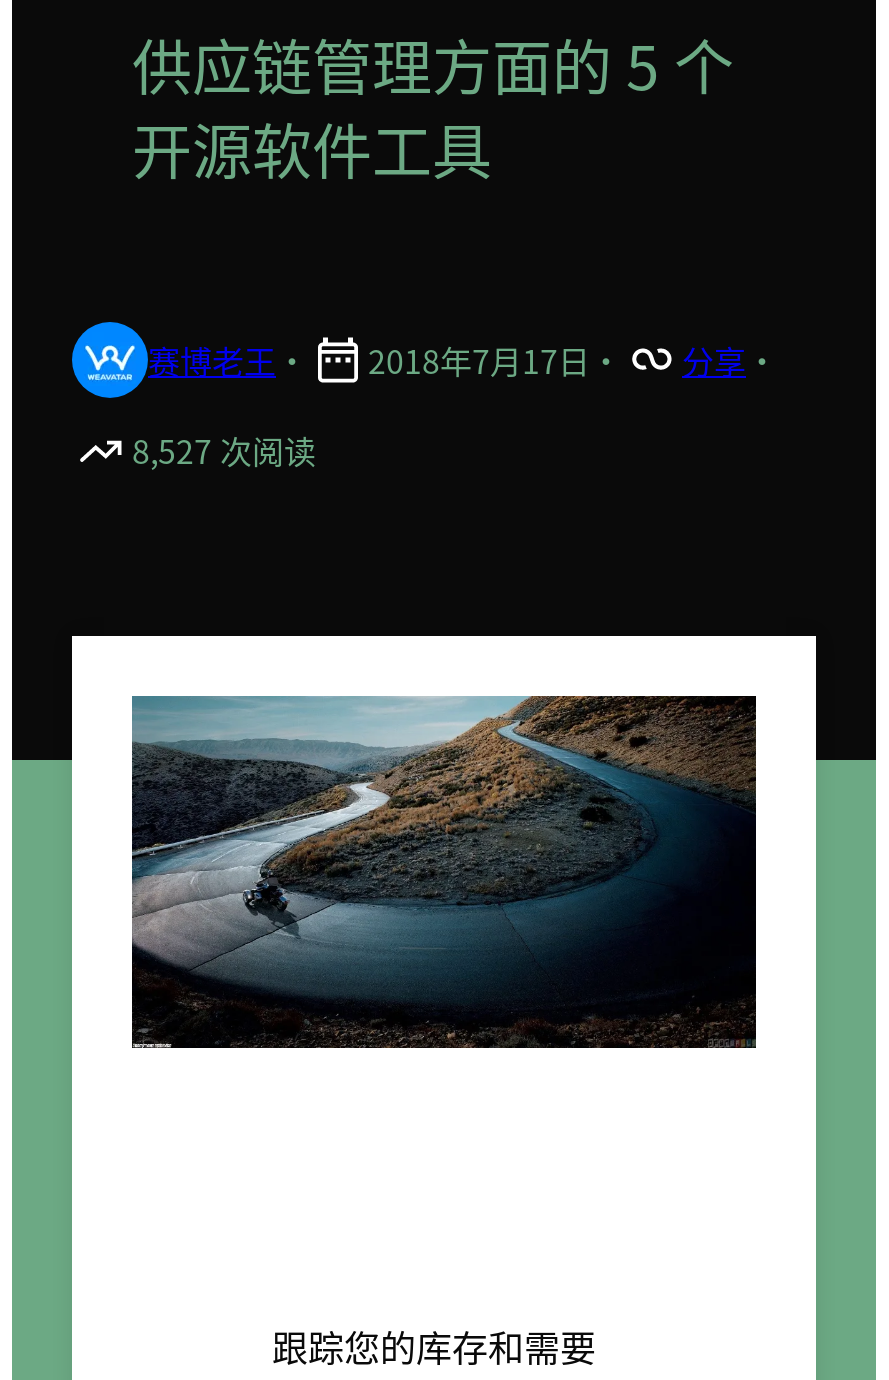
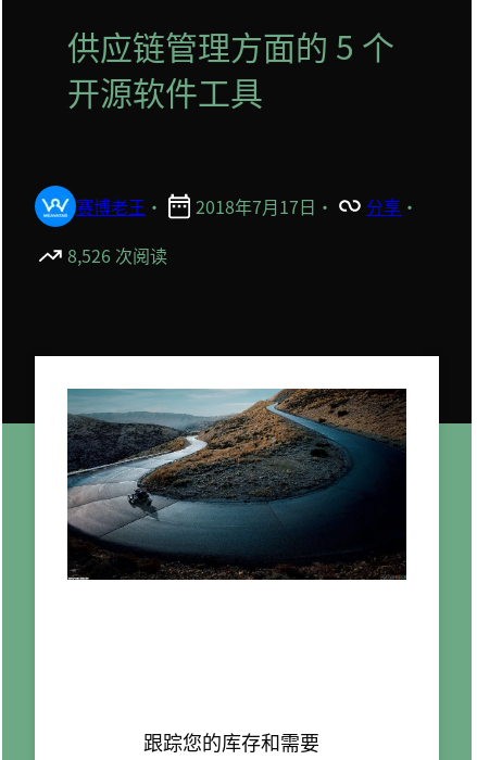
[132,426,316,474] 8,527 次阅读 -> [67,242,167,268] 8,526 次阅读

